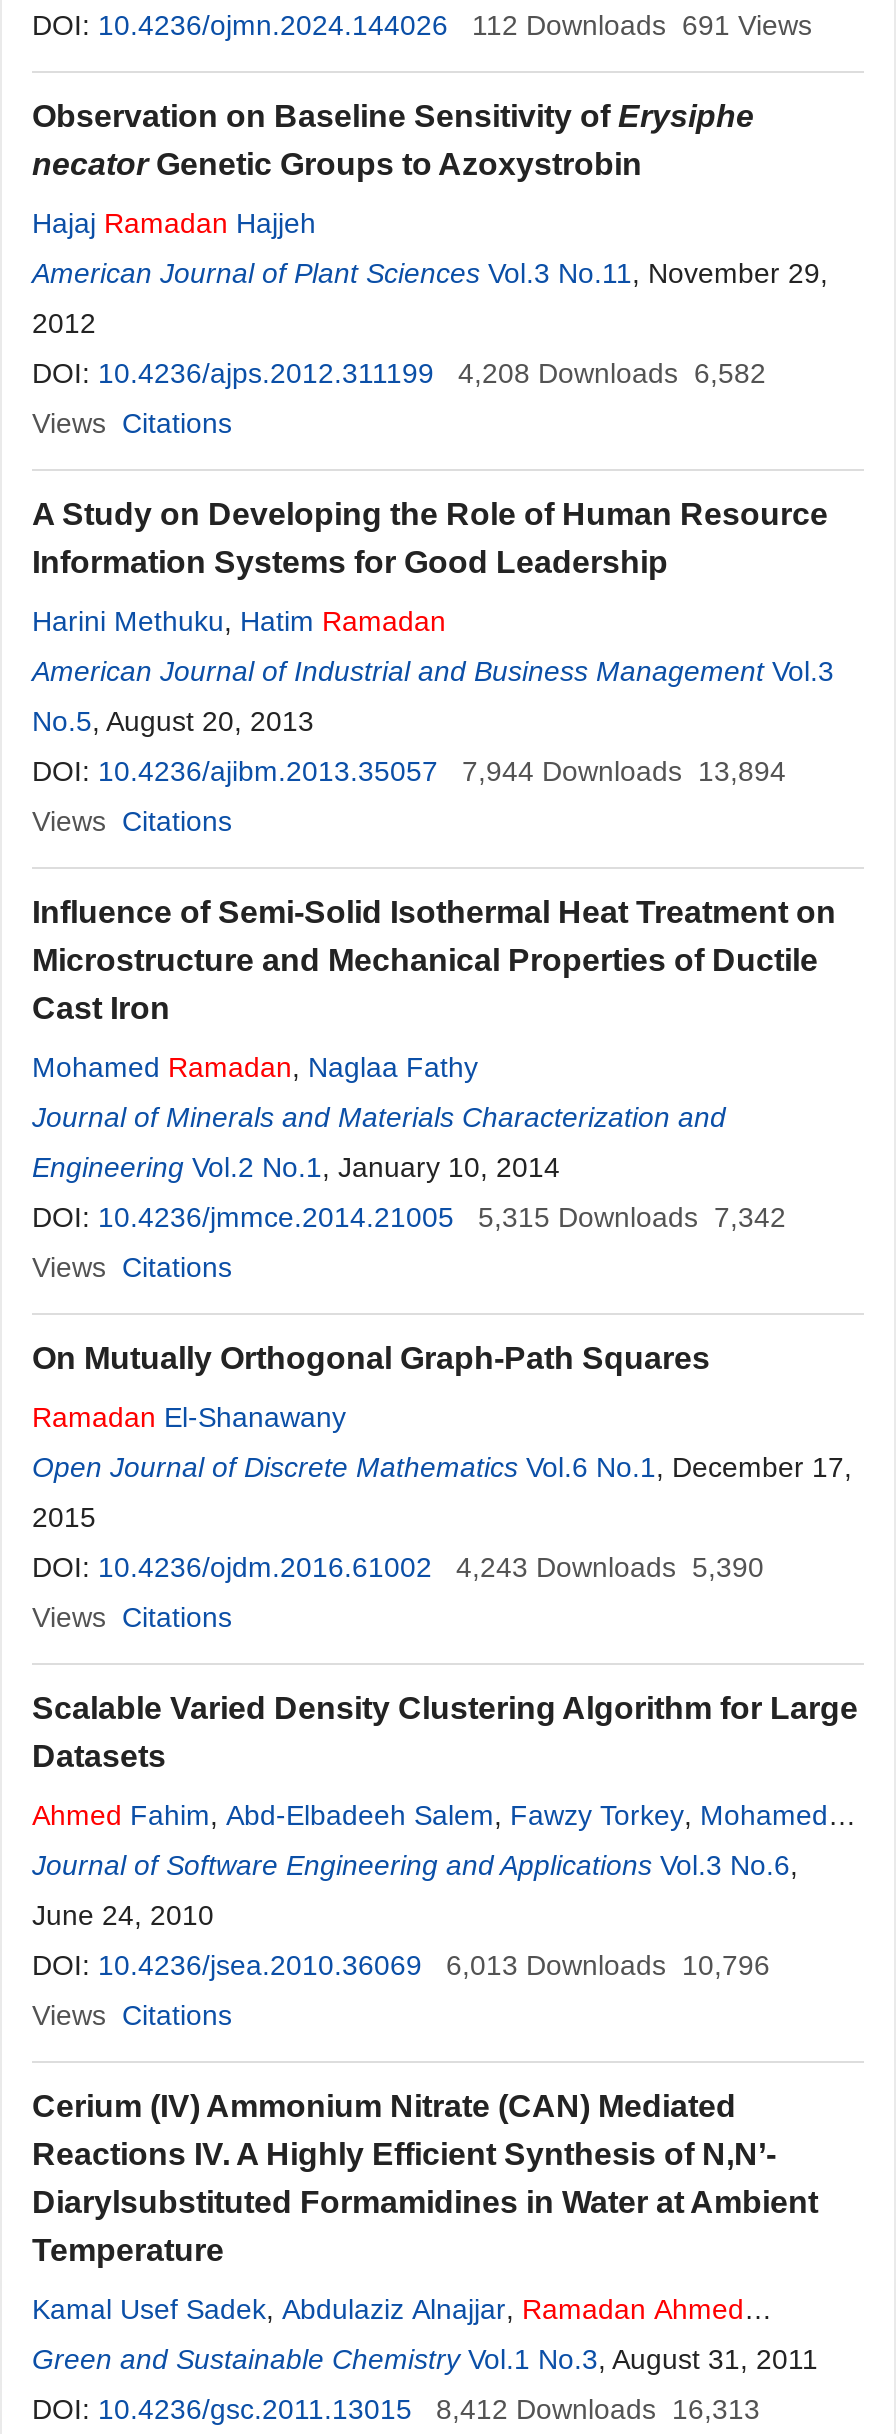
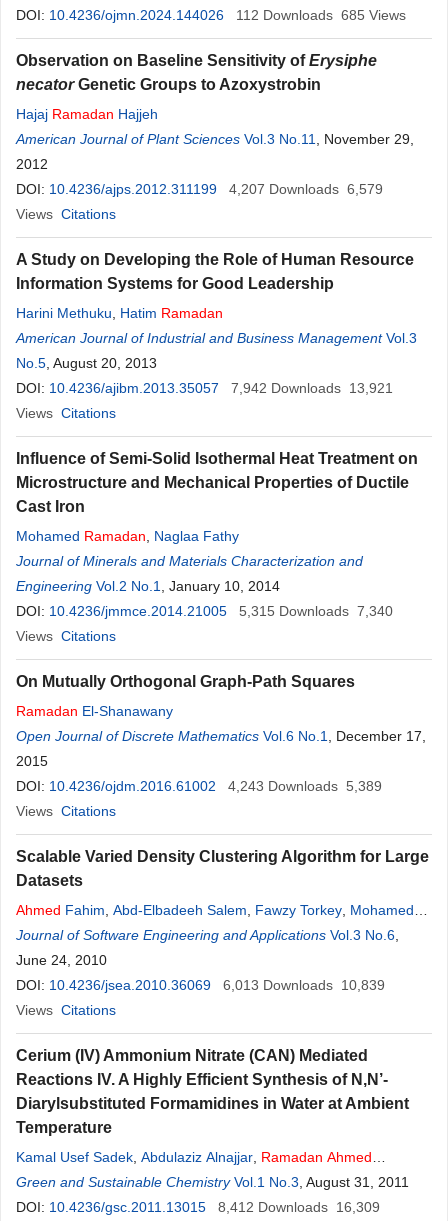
[472,9,812,41] 112 Downloads 691 Views -> [236,7,406,23] 112 Downloads 685 Views
[32,357,766,389] DOI: 10.4236/ajps.2012.311199 4,208 Downloads 6,582 -> [16,181,383,197] DOI: 10.4236/ajps.2012.311199 4,207 Downloads 6,579
[32,755,786,787] DOI: 10.4236/ajibm.2013.35057 7,944 Downloads 13,894 -> [16,380,393,396] DOI: 10.4236/ajibm.2013.35057 7,942 Downloads 13,921
[32,1201,786,1233] DOI: 10.4236/jmmce.2014.21005 5,315 Downloads 7,342 -> [16,603,393,619] DOI: 10.4236/jmmce.2014.21005 5,315 Downloads 7,340
[32,1551,764,1583] DOI: 10.4236/ojdm.2016.61002 4,243 Downloads 5,390 -> [16,778,382,794] DOI: 10.4236/ojdm.2016.61002 4,243 Downloads 5,389
[32,1949,770,1981] DOI: 10.4236/jsea.2010.36069 6,013 Downloads 10,796 -> [16,977,385,993] DOI: 10.4236/jsea.2010.36069 6,013 Downloads 10,839
[32,2393,760,2425] DOI: 10.4236/gsc.2011.13015 8,412 Downloads 16,313 -> [16,1199,380,1215] DOI: 10.4236/gsc.2011.13015 8,412 Downloads 16,309

